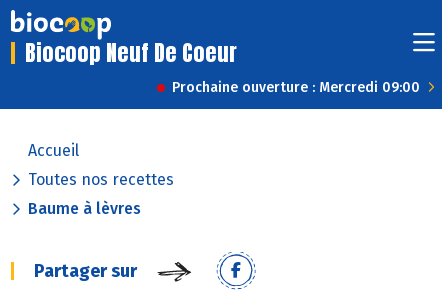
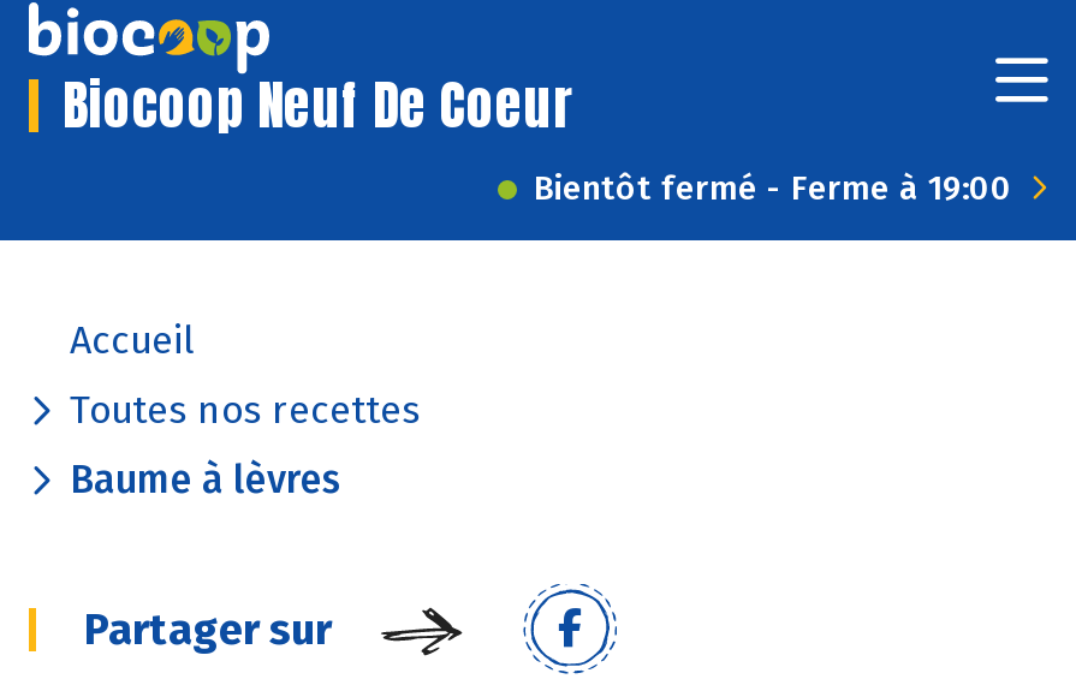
[172,79,420,96] Prochaine ouverture : Mercredi 09:00 -> [534,168,1012,209] Bientôt fermé - Ferme à 19:00

